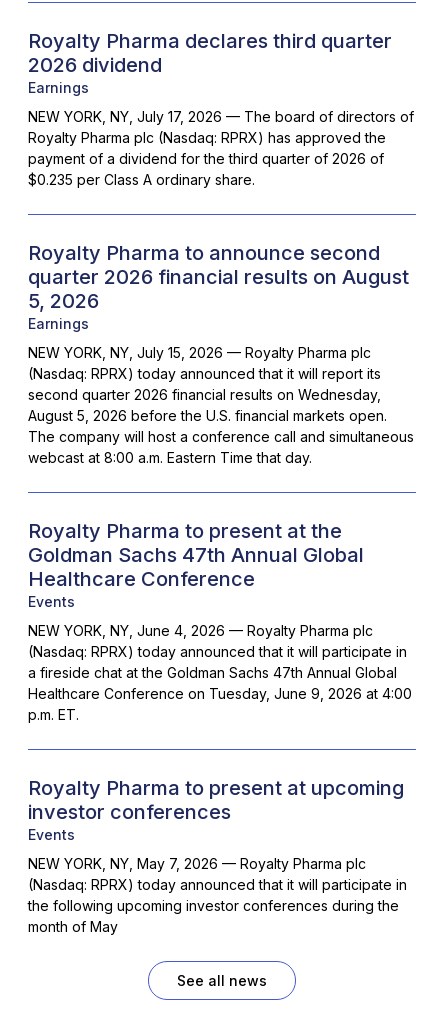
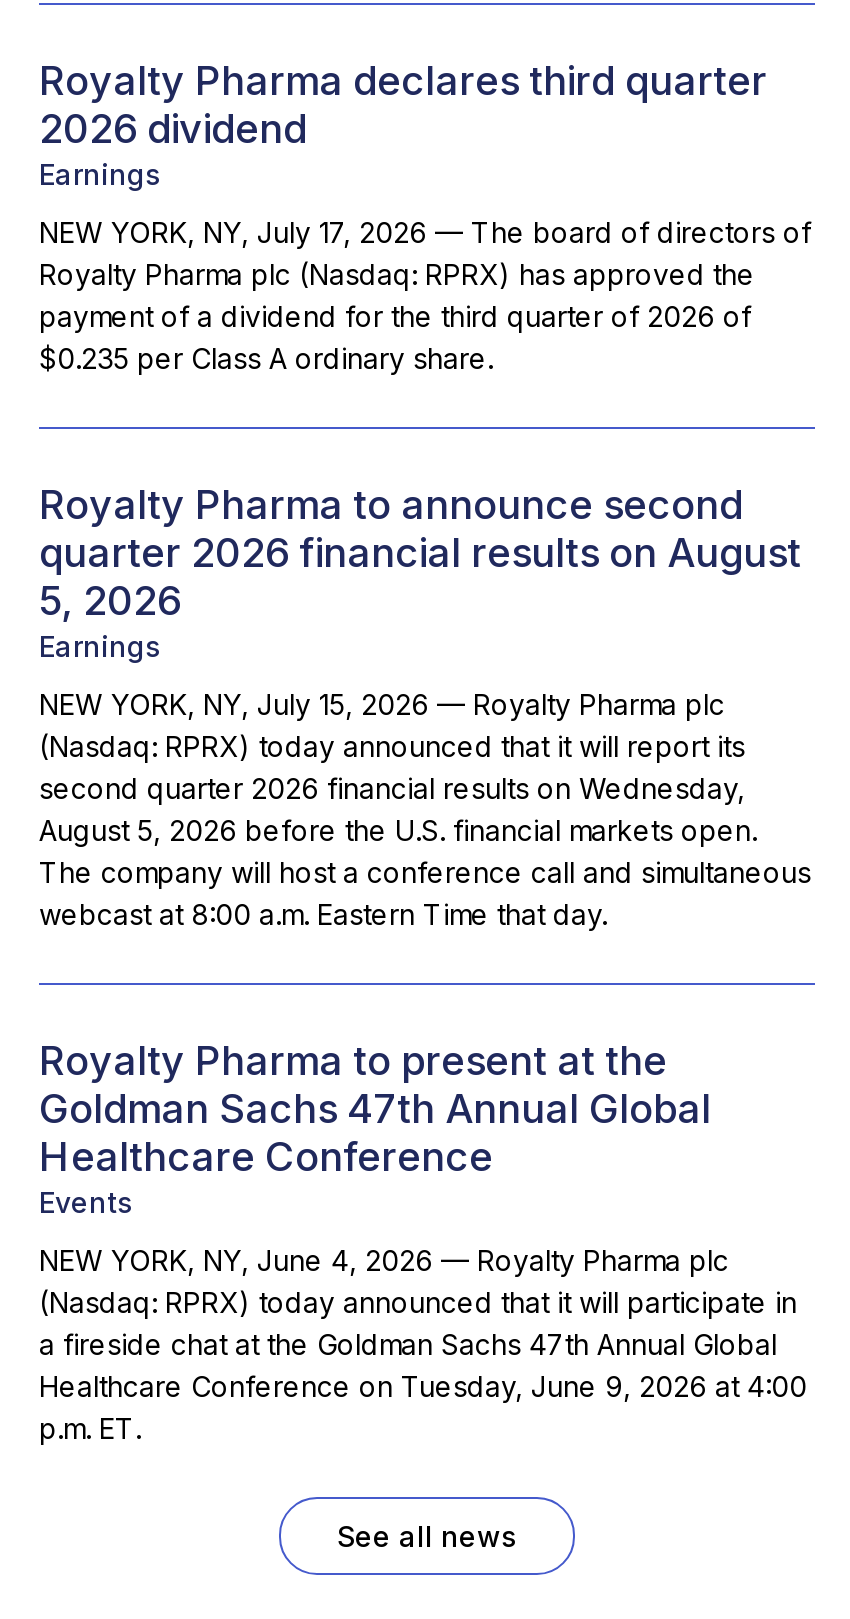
[28,776,407,935] Royalty Pharma to present at upcoming | investor conferences | Events | NEW YORK, NY, May 7, 2026 — Royalty Pharma plc | (Nasdaq: RPRX) today announced that it will participate in | the following upcoming investor conferences during the | month of May -> none

